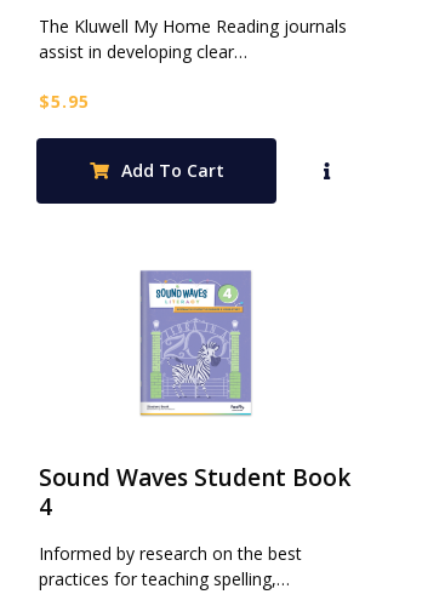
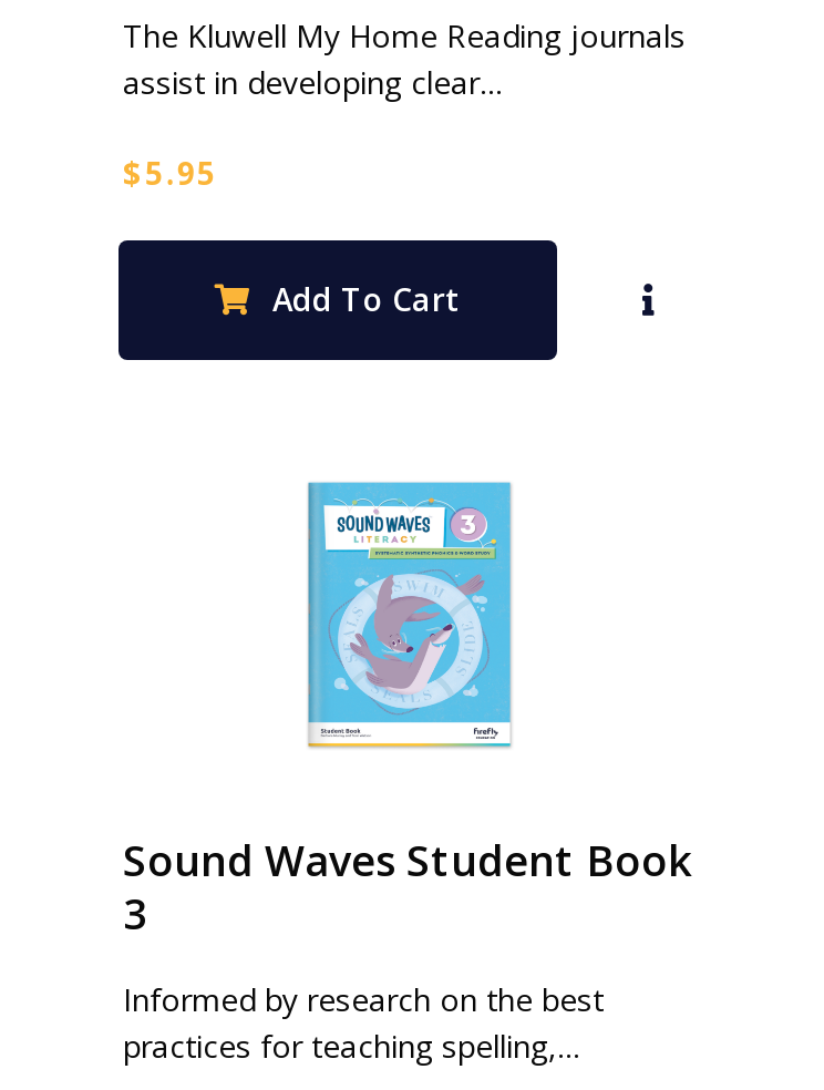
[141,270,251,402] [image] -> [309,482,511,723] [image]
[39,490,52,522] 4 -> [123,884,147,942] 3

